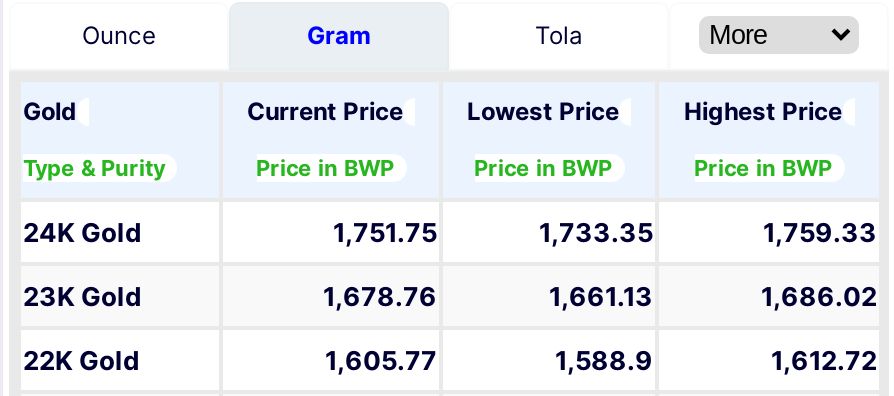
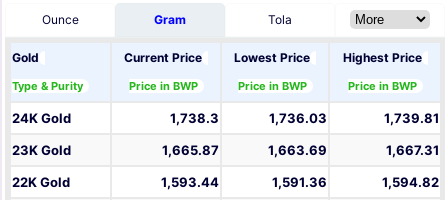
[333,217,437,249] 1,751.75 -> [170,110,219,126] 1,738.3
[539,217,653,249] 1,733.35 -> [269,110,327,126] 1,736.03
[763,217,877,249] 1,759.33 -> [384,110,439,126] 1,739.81
[323,281,437,313] 1,678.76 -> [162,142,219,158] 1,665.87
[549,281,653,313] 1,661.13 -> [268,142,327,158] 1,663.69
[761,281,877,313] 1,686.02 -> [386,142,439,158] 1,667.31
[325,345,437,377] 1,605.77 -> [161,174,219,190] 1,593.44
[555,345,653,377] 1,588.9 -> [272,174,327,190] 1,591.36
[771,345,877,377] 1,612.72 -> [382,174,439,190] 1,594.82

